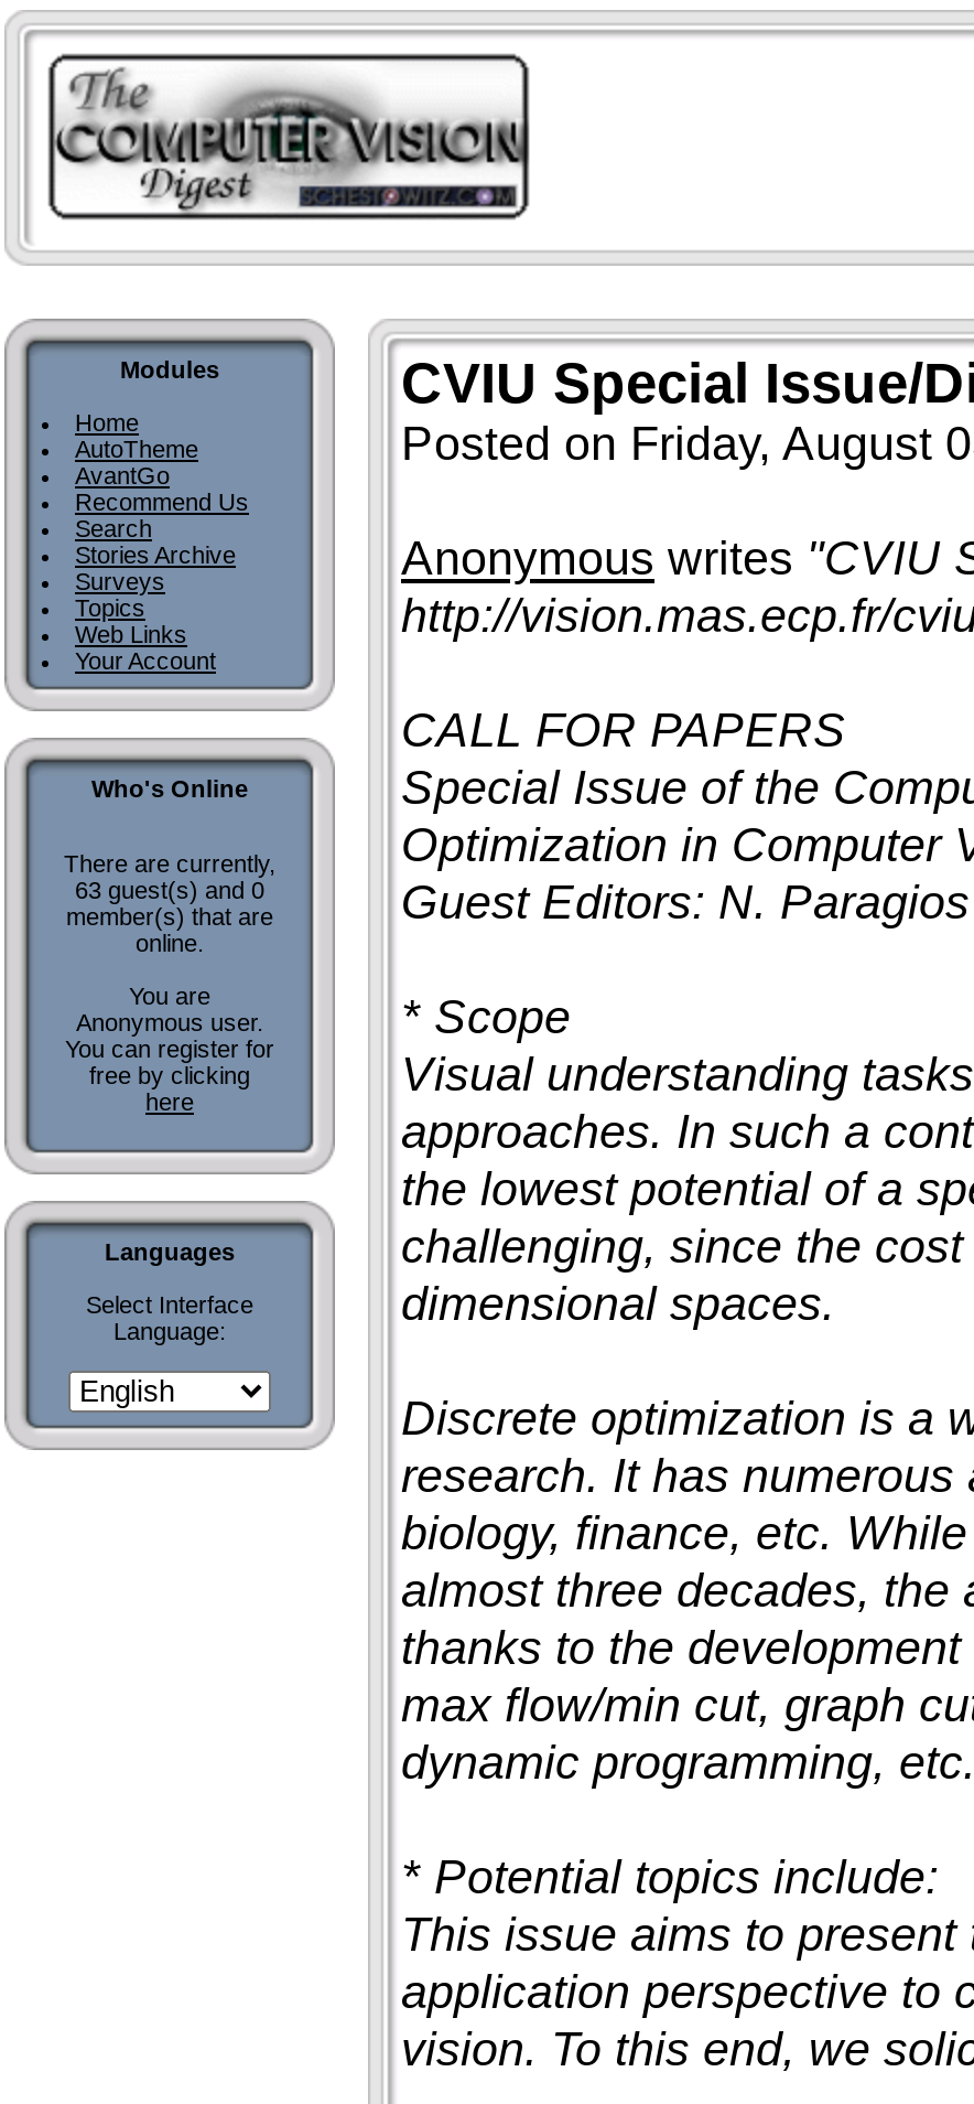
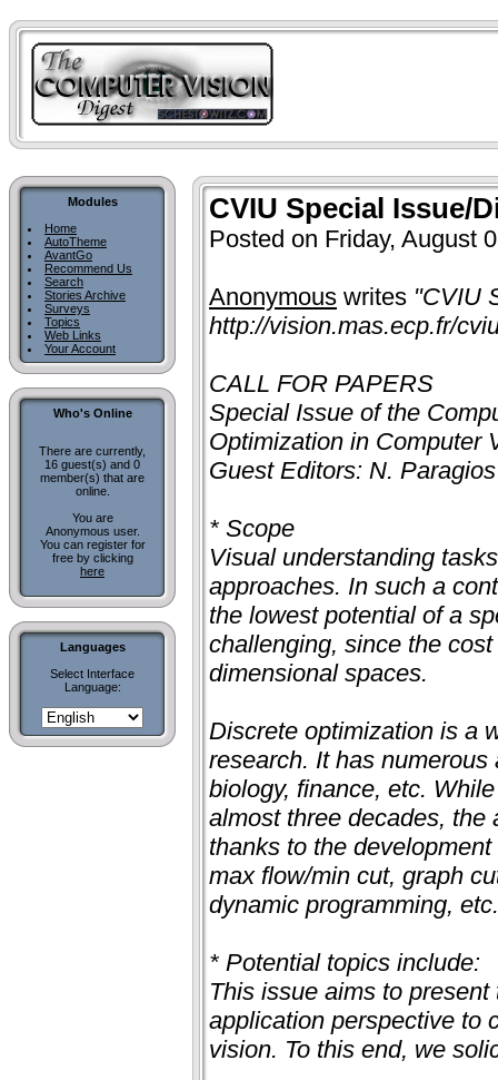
[75,877,264,903] 63 guest(s) and 0 -> [44,458,140,471] 16 guest(s) and 0

